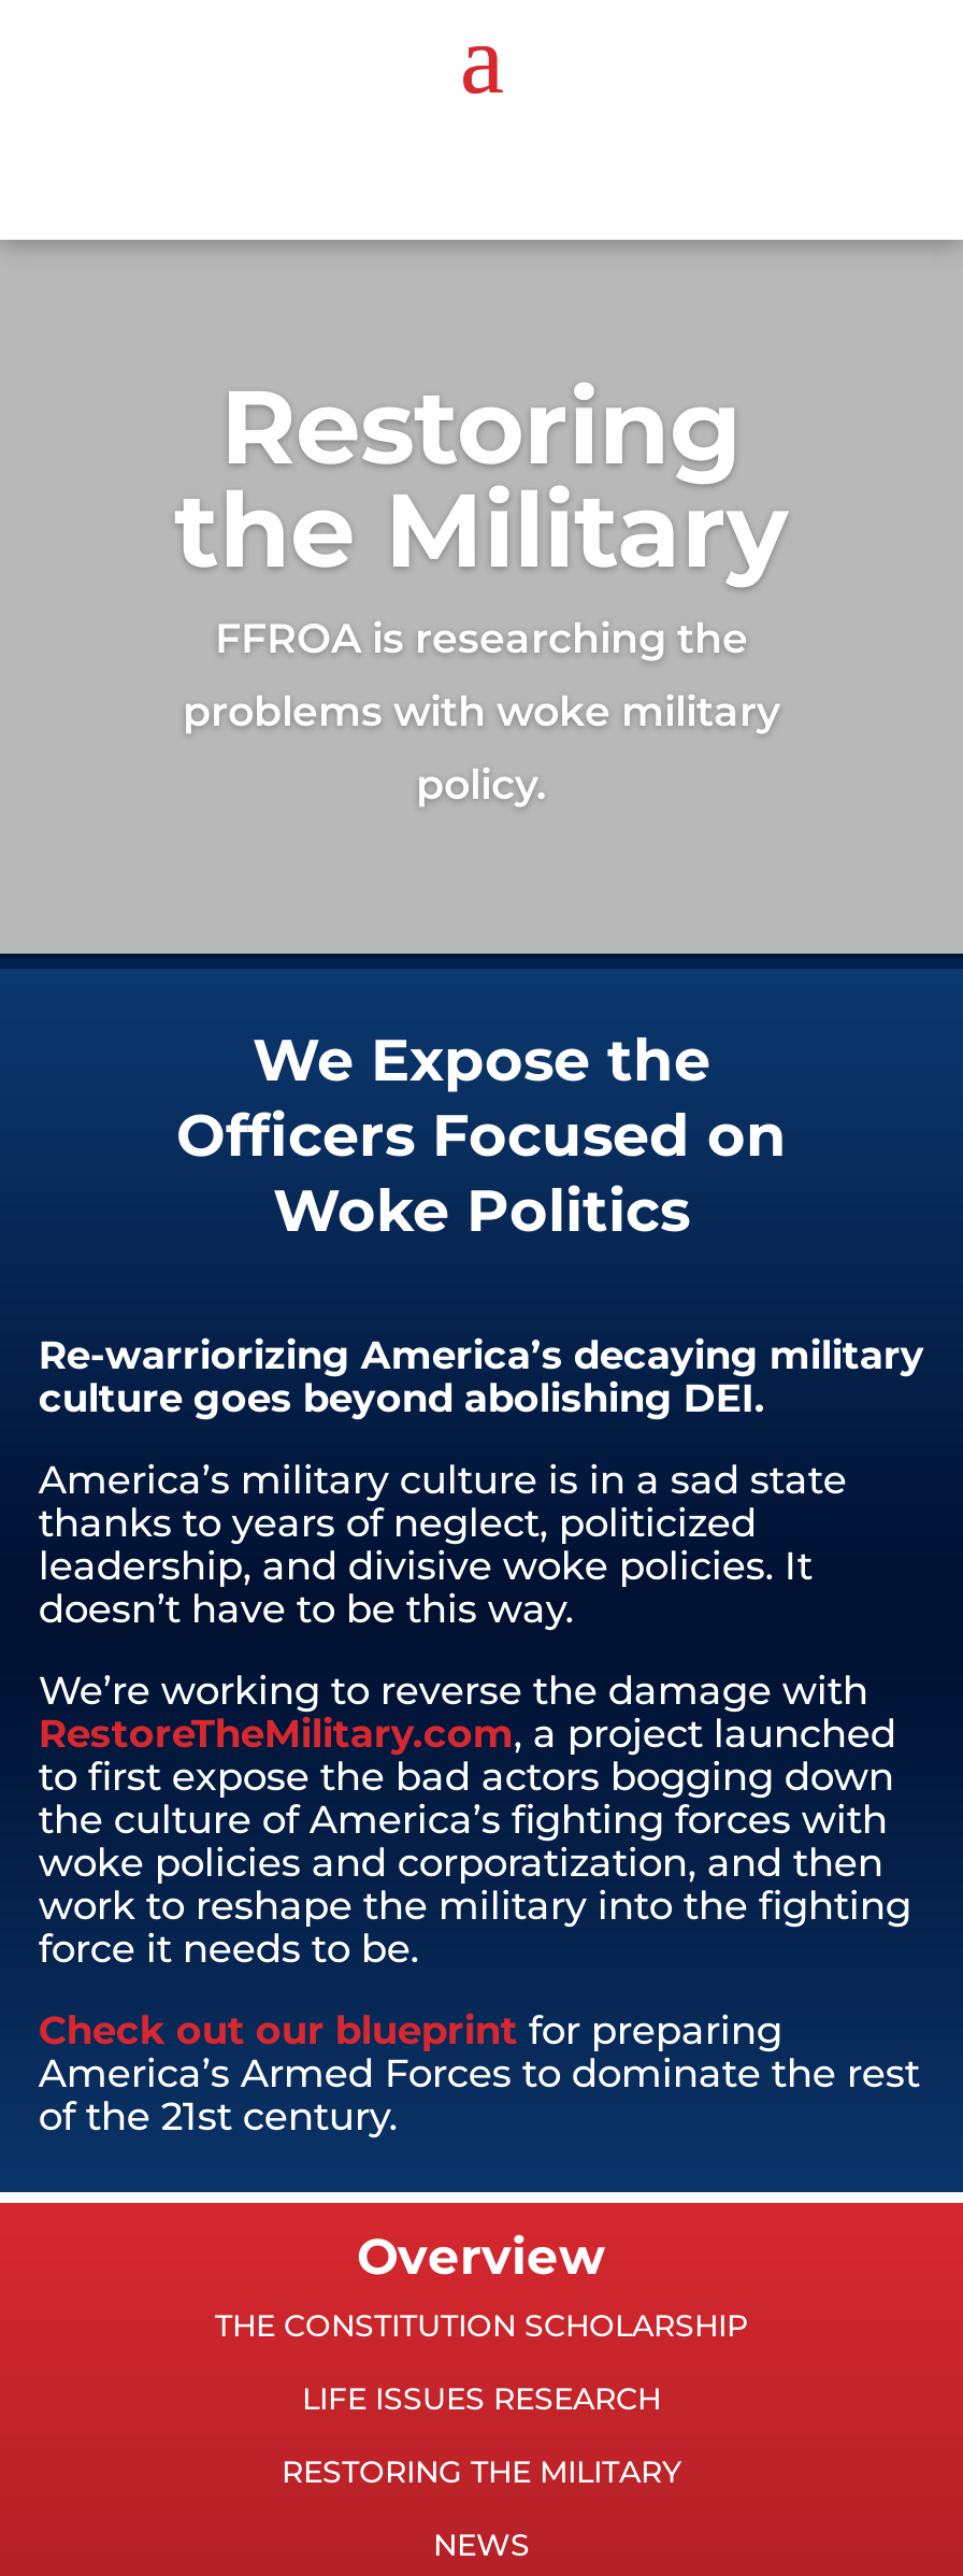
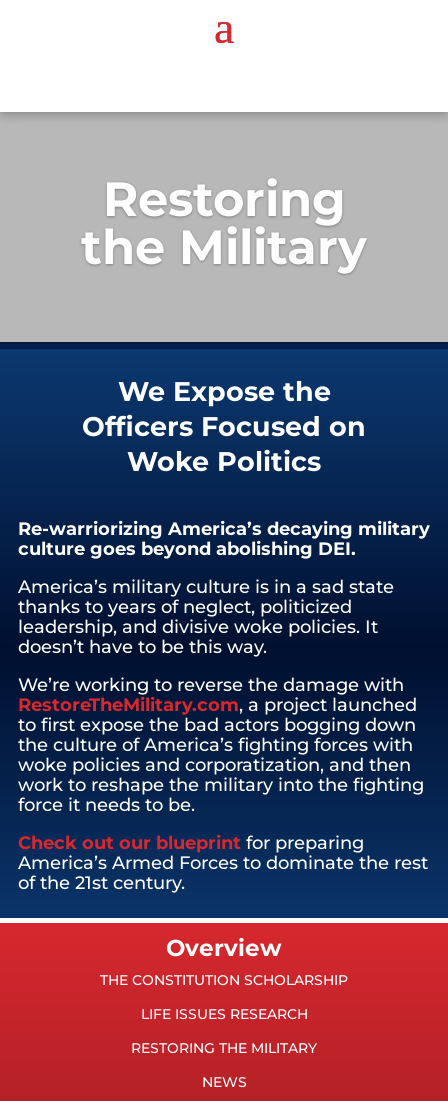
[183,614,780,809] FFROA is researching the | problems with woke military | policy. -> none

